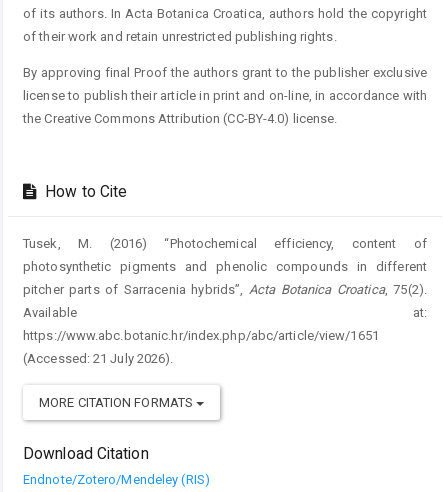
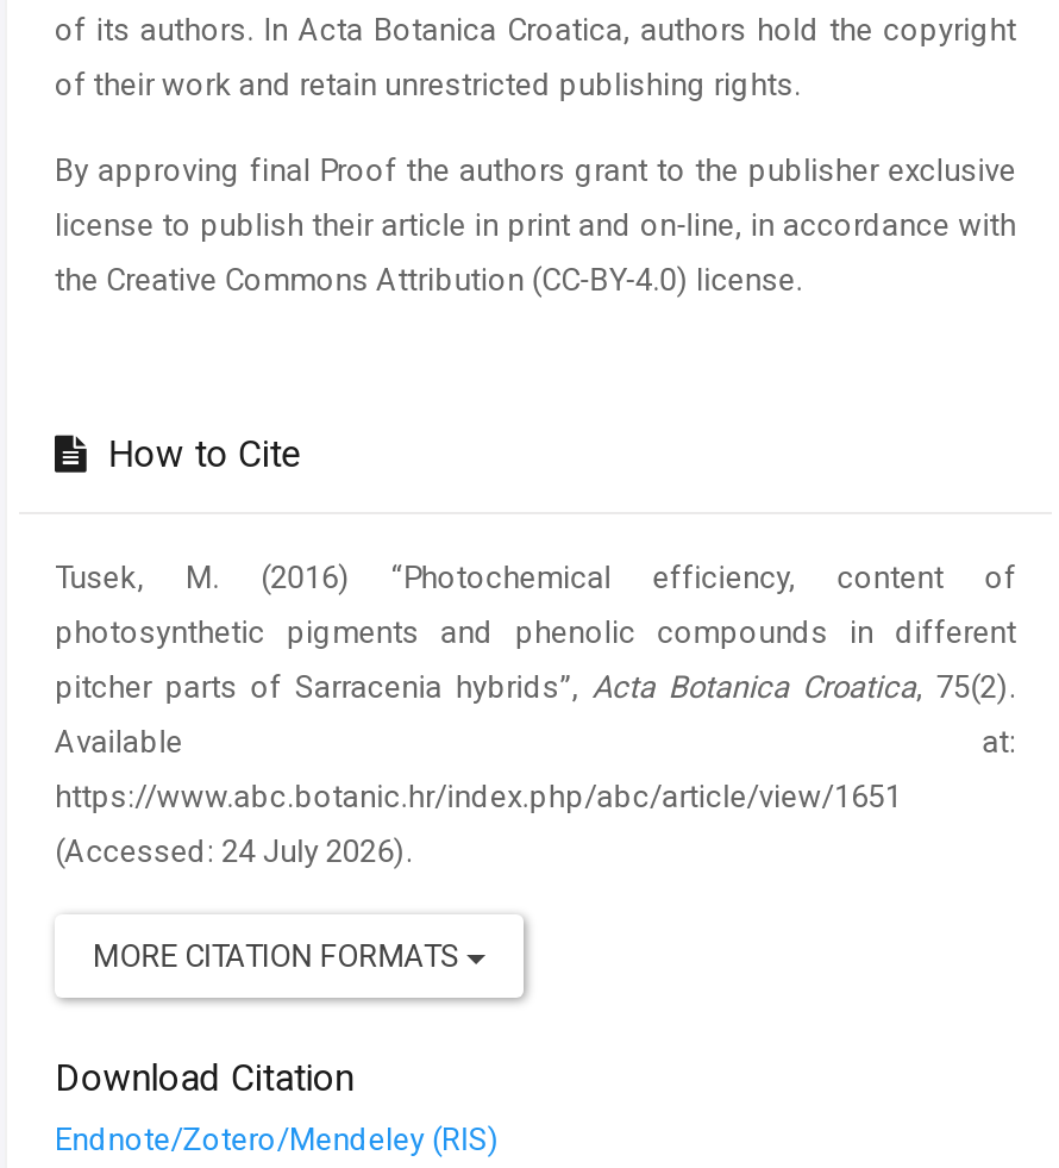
[23,351,173,366] (Accessed: 21 July 2026). -> [55,833,413,869] (Accessed: 24 July 2026).

